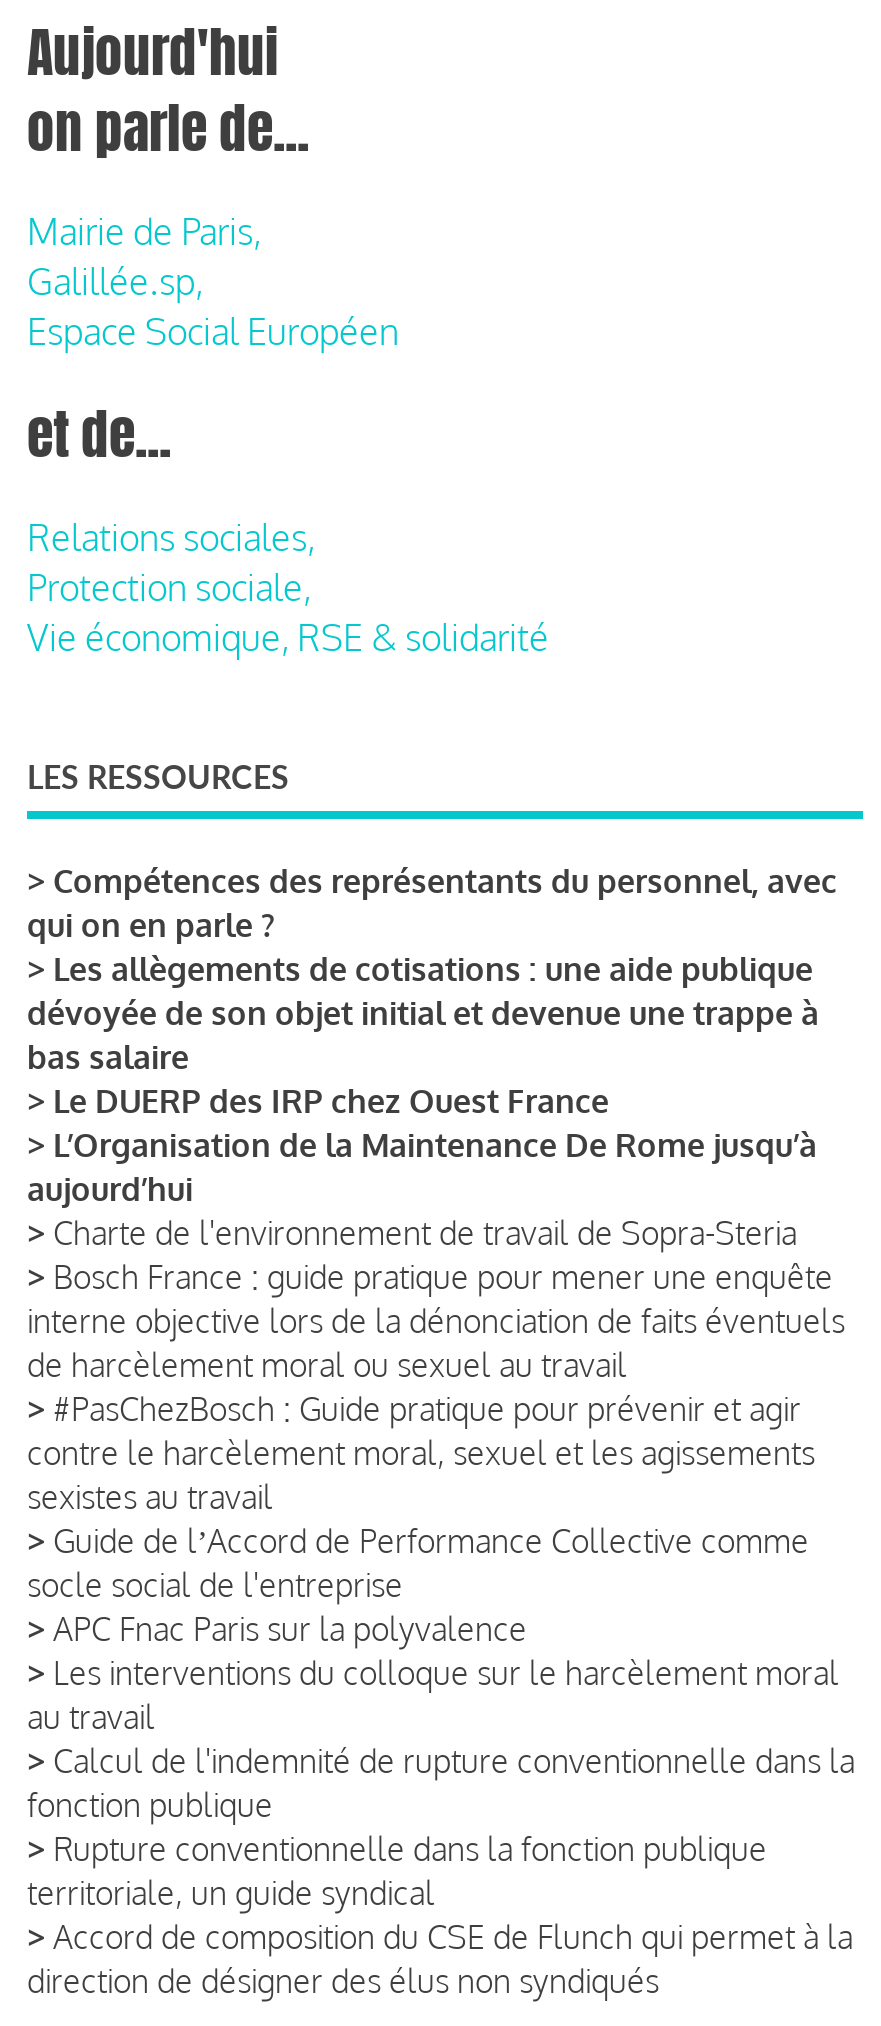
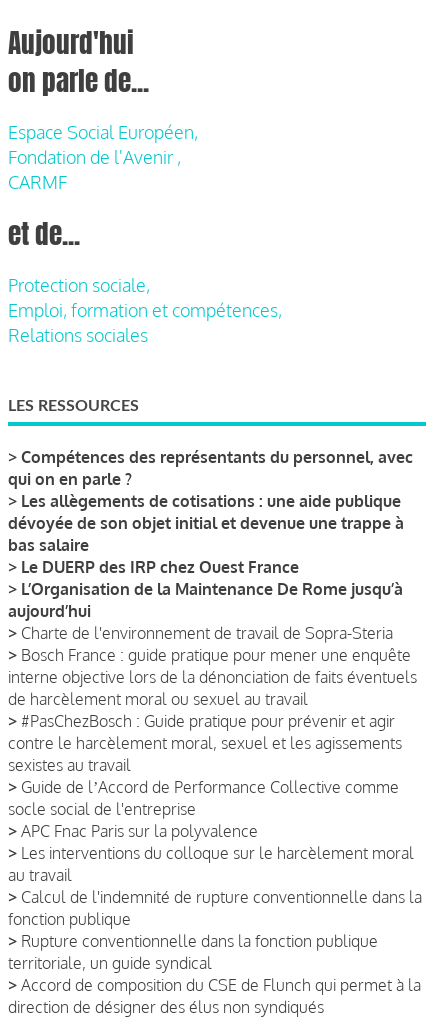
[27,209,399,353] Mairie de Paris, | Galillée.sp, | Espace Social Européen -> [8,121,198,193] Espace Social Européen, | Fondation de l'Avenir , | CARMF
[27,515,315,559] Relations sociales, -> none
moved [27,565,311,609] -> [8,274,150,296]: Protection sociale,
[27,615,549,659] Vie économique, RSE & solidarité -> [8,299,282,346] Emploi, formation et compétences, | Relations sociales

